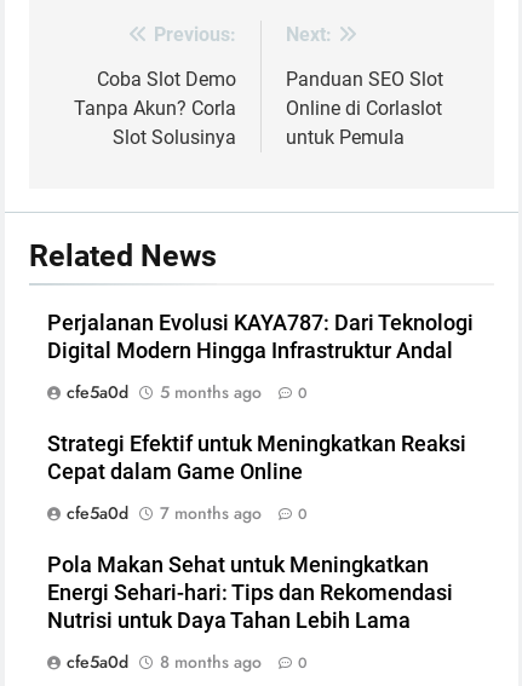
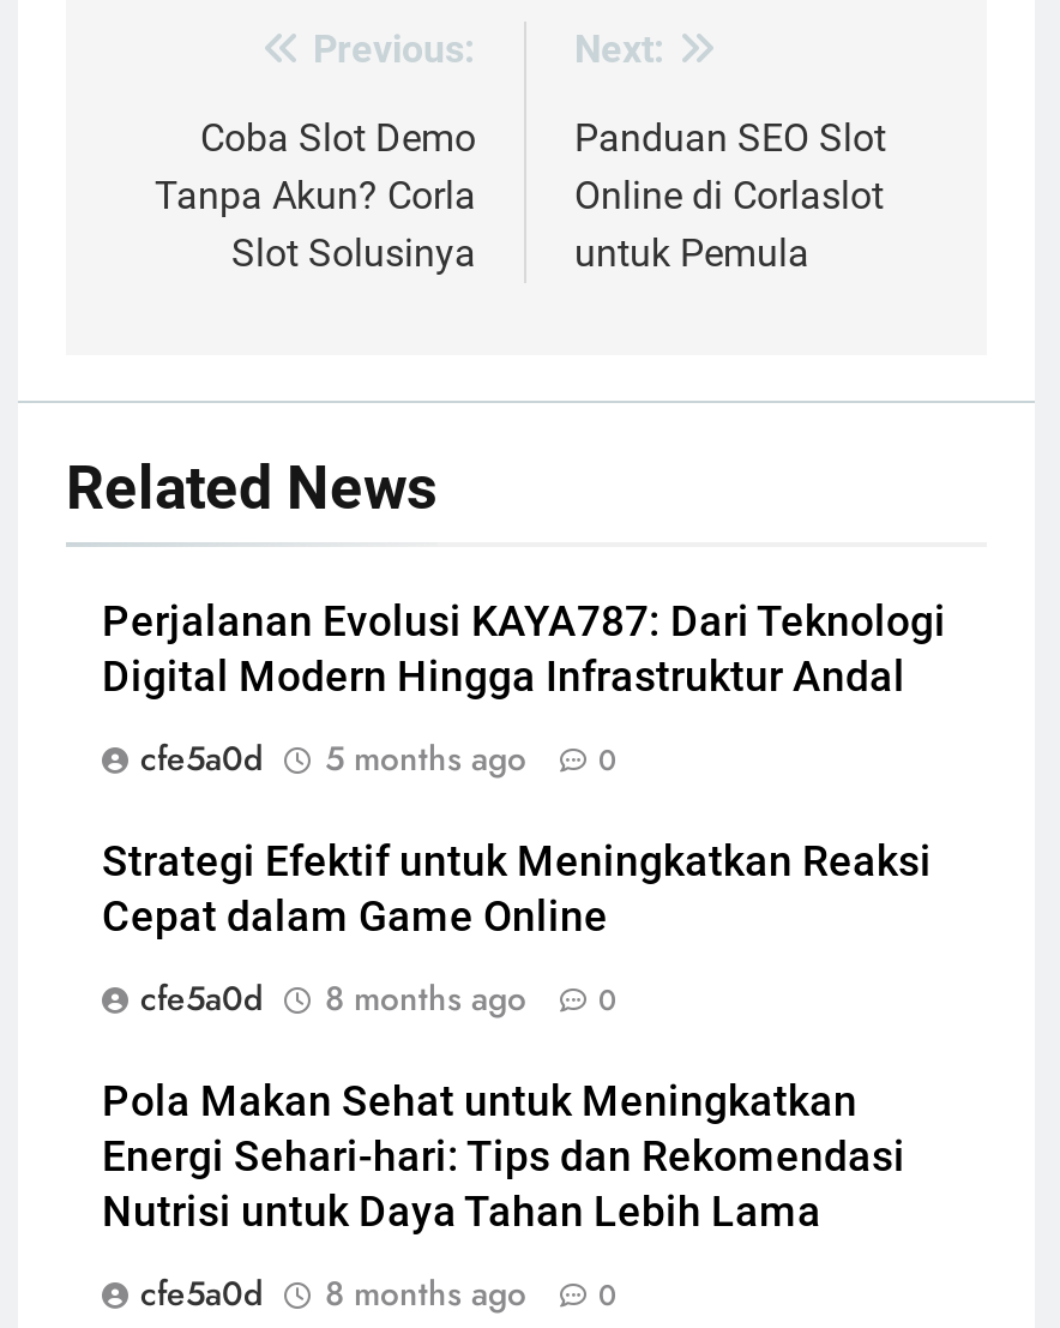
[67,501,308,525] cfe5a0d 7 months ago 0 -> [140,975,618,1023] cfe5a0d 8 months ago 0

